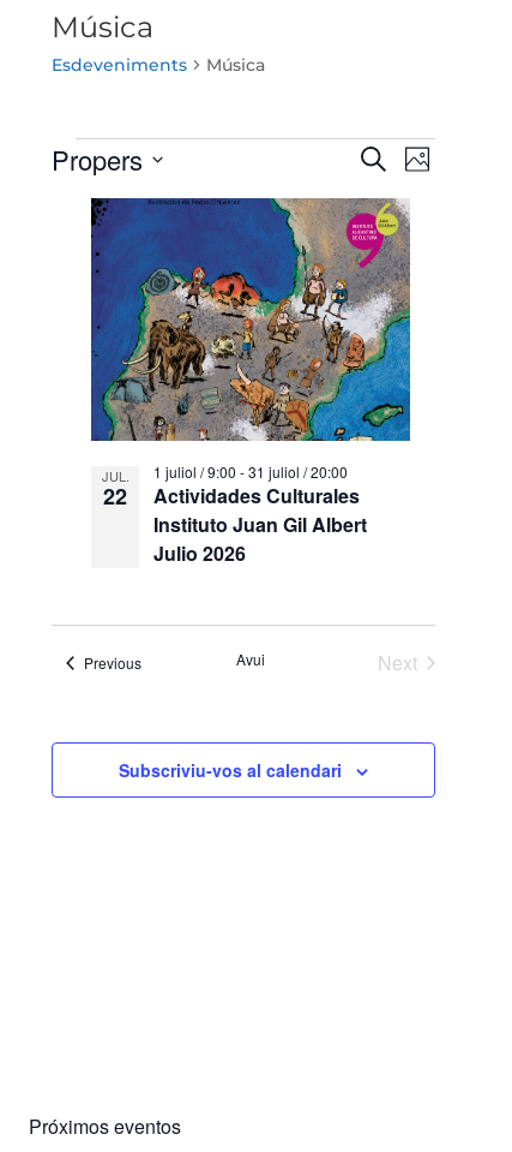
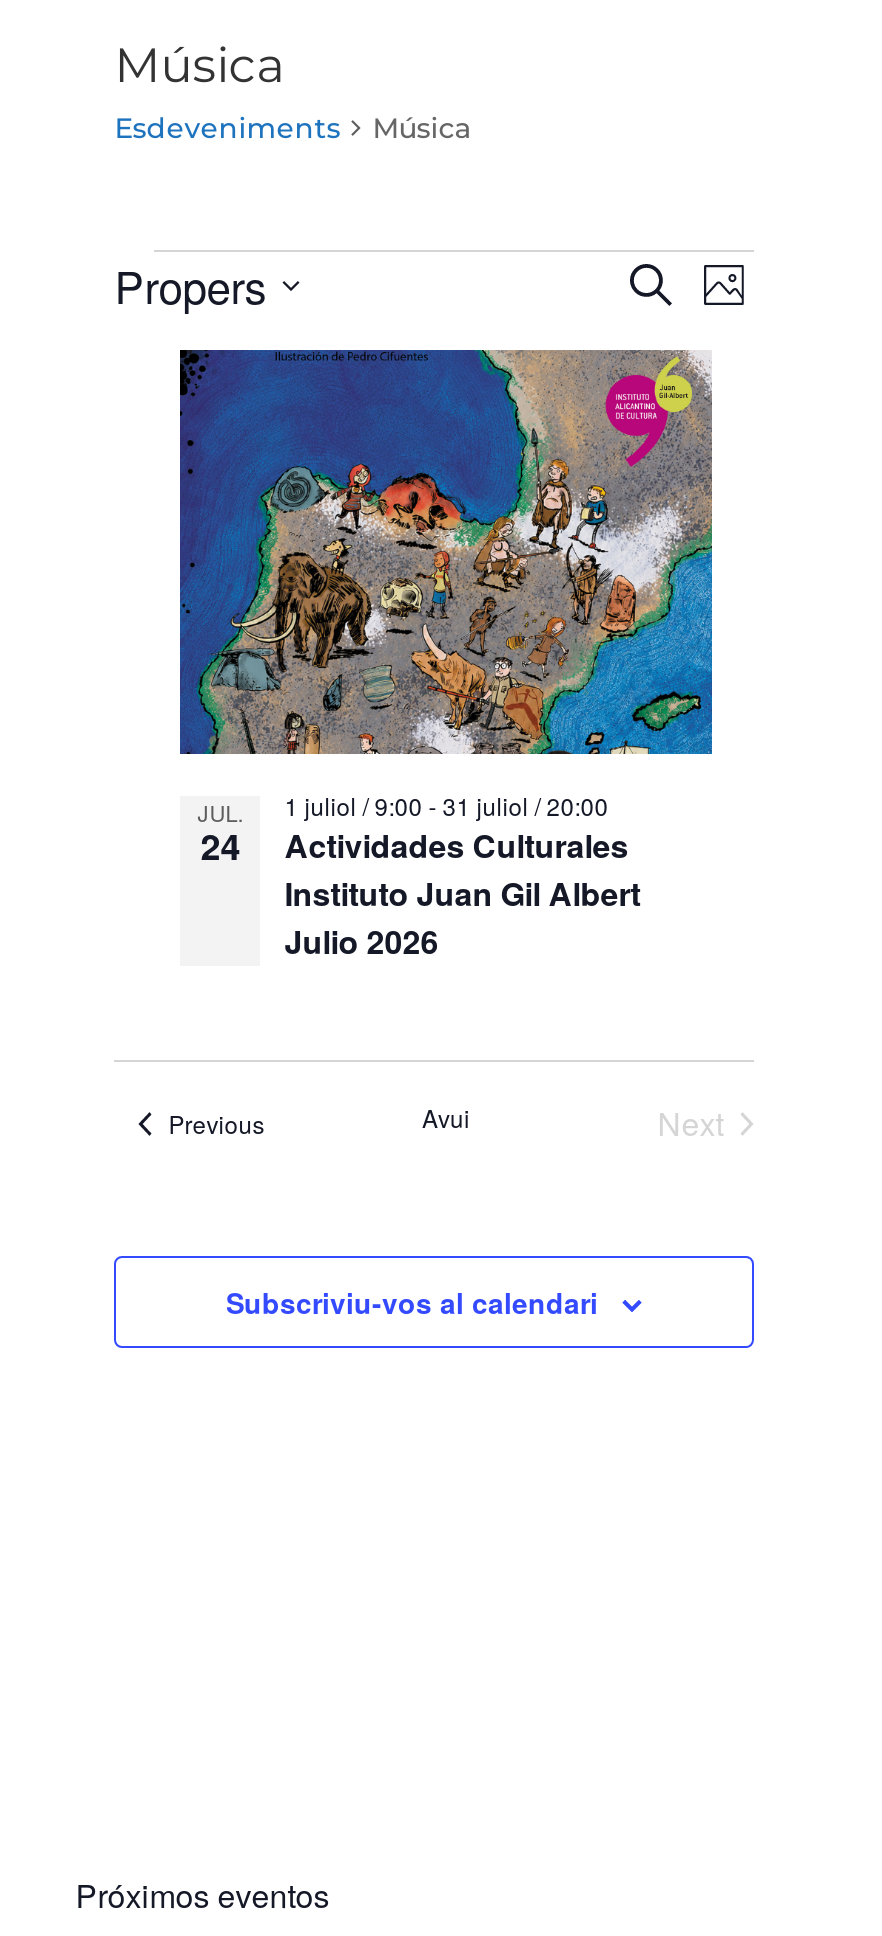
[103,481,360,512] 22 Actividades Culturales -> [201,820,629,872] 24 Actividades Culturales

